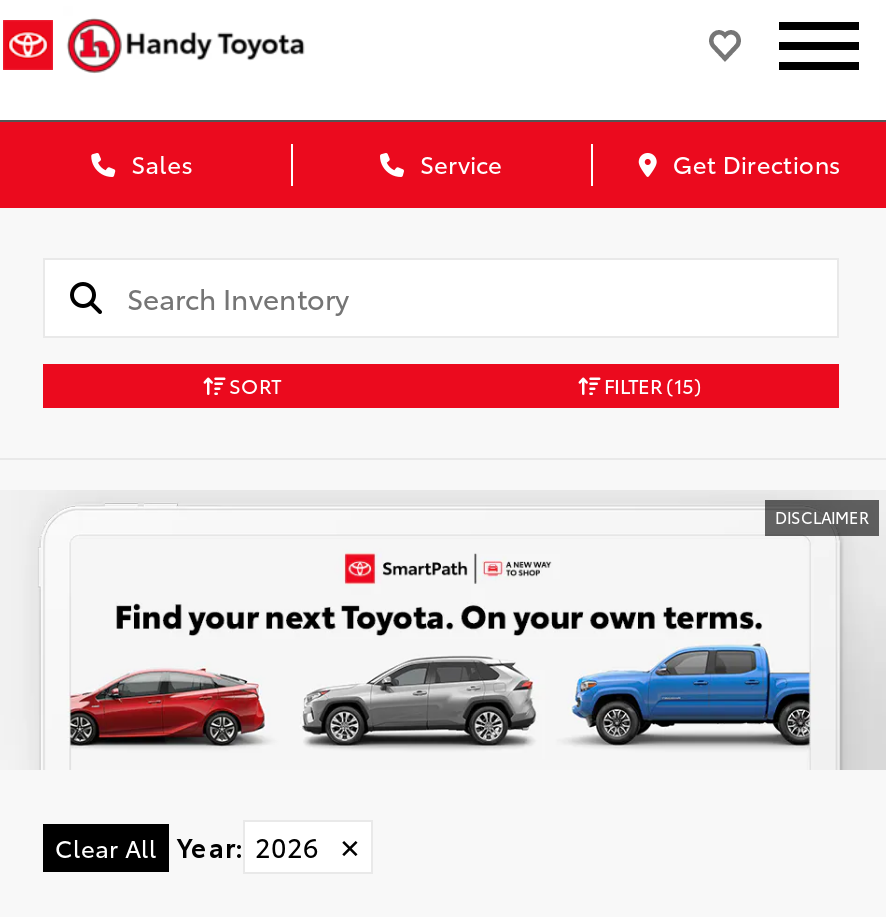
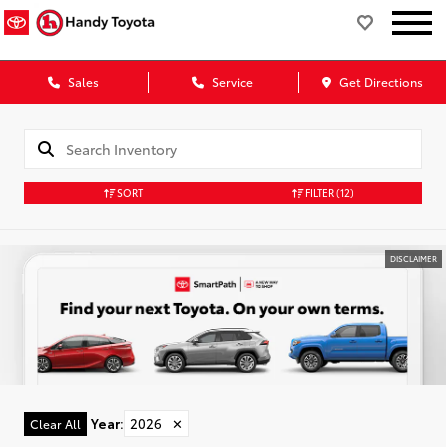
[600,370,702,400] FILTER (15) -> [302,185,353,200] FILTER (12)

